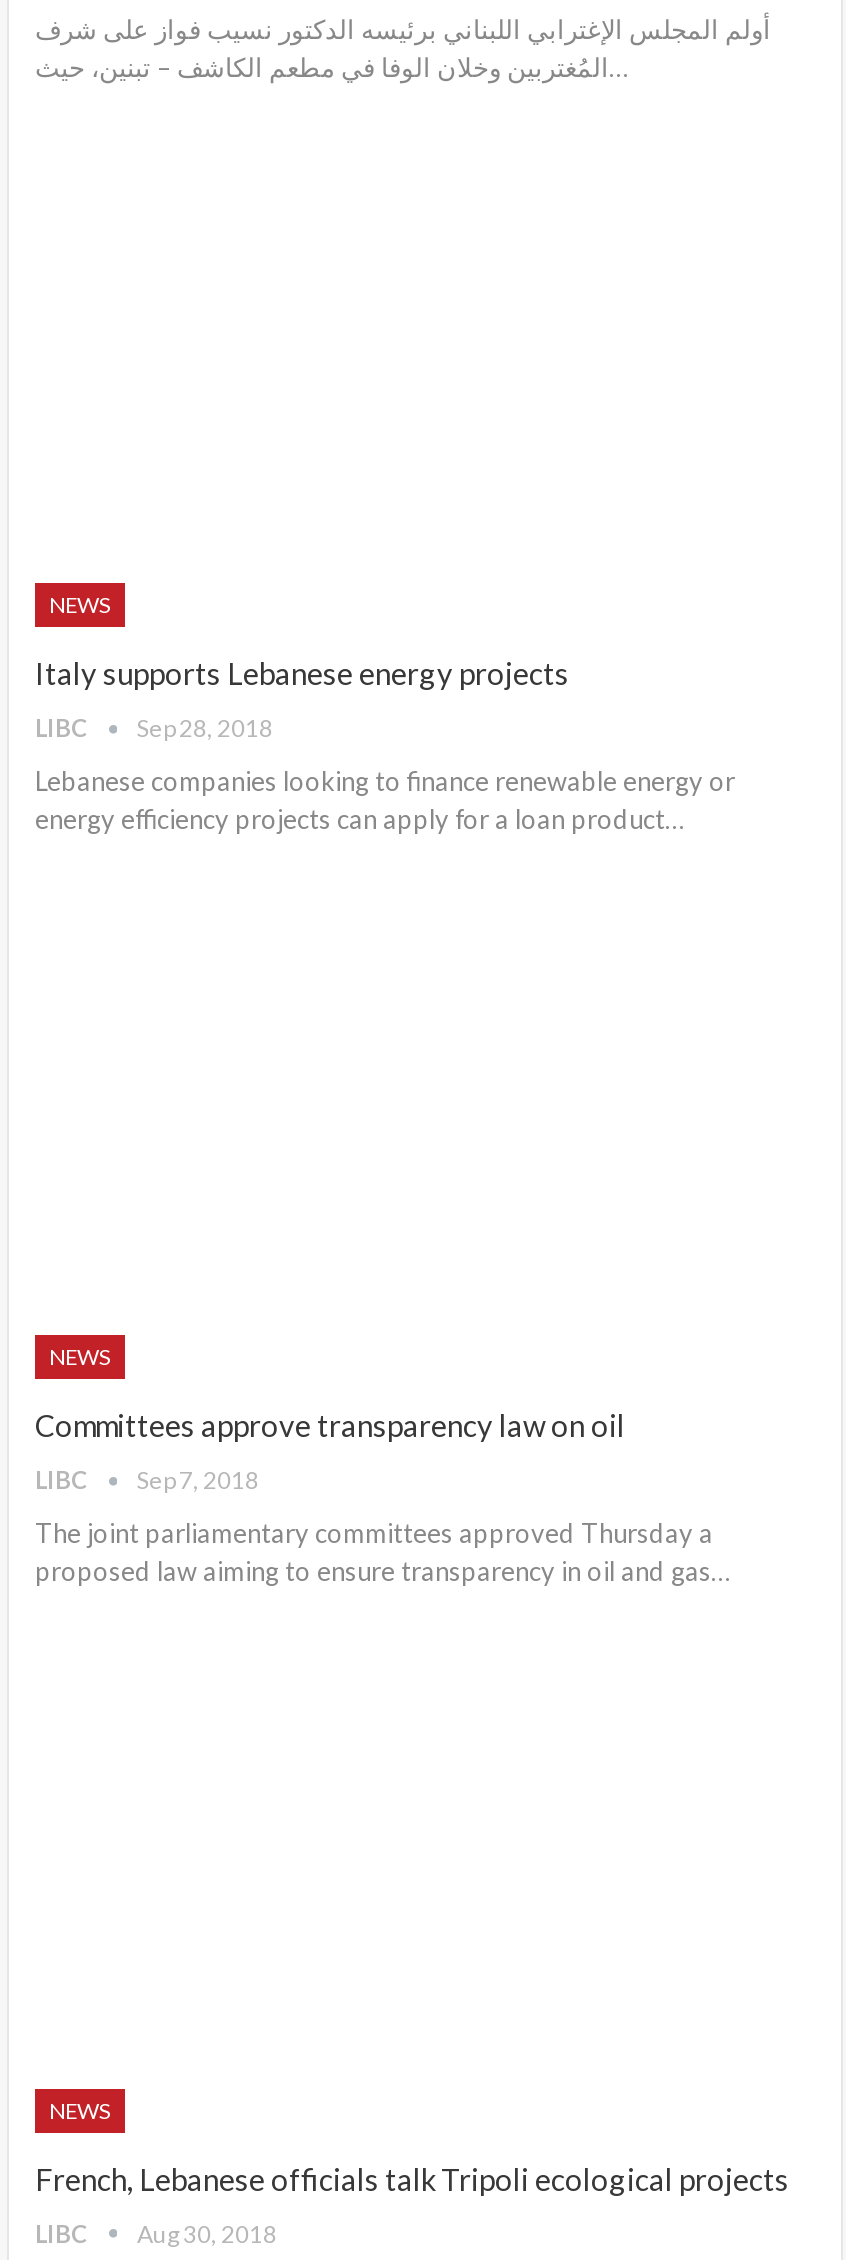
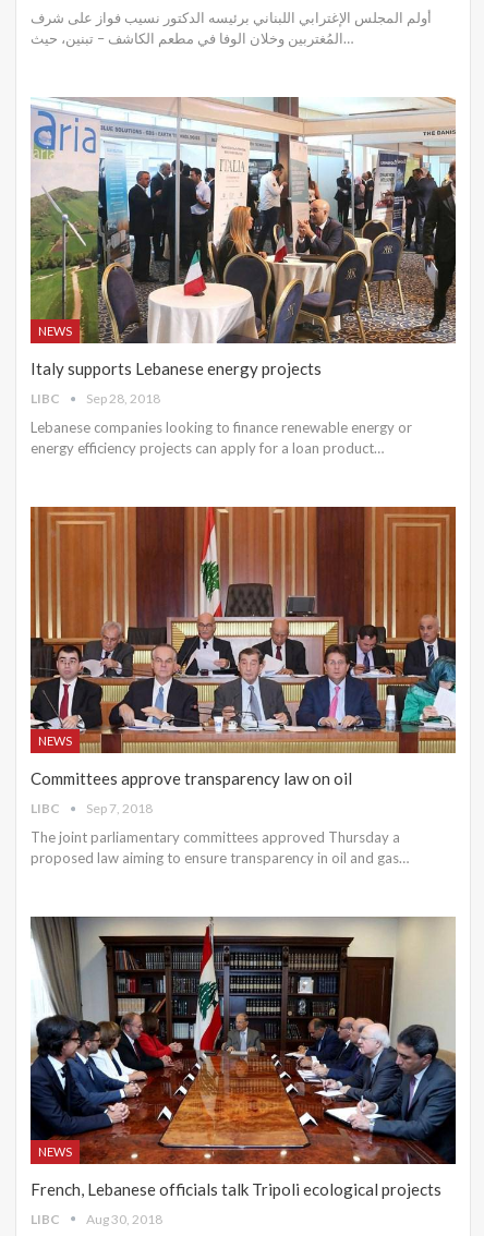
none -> [29,96,457,344] [image]
none -> [29,506,457,754] [image]
none -> [29,916,457,1165] [image]

